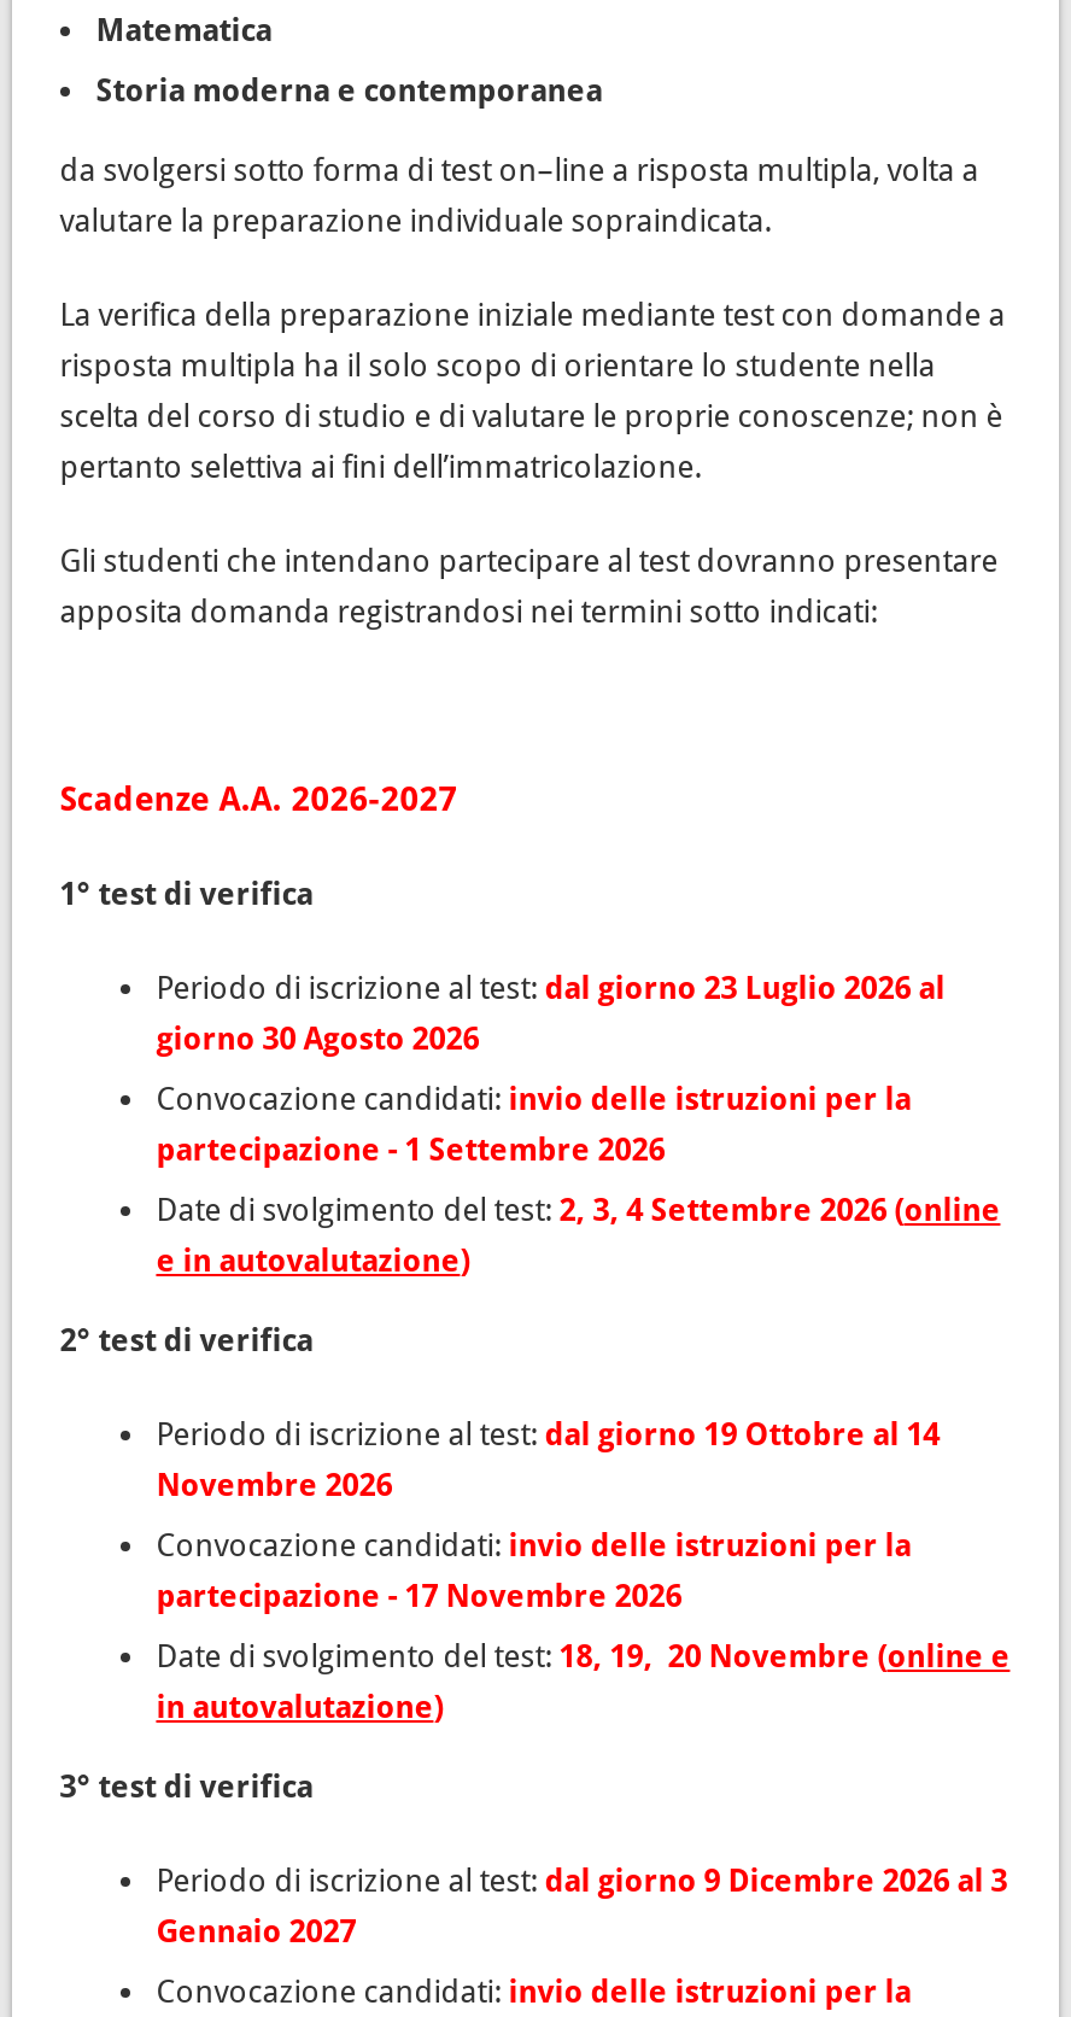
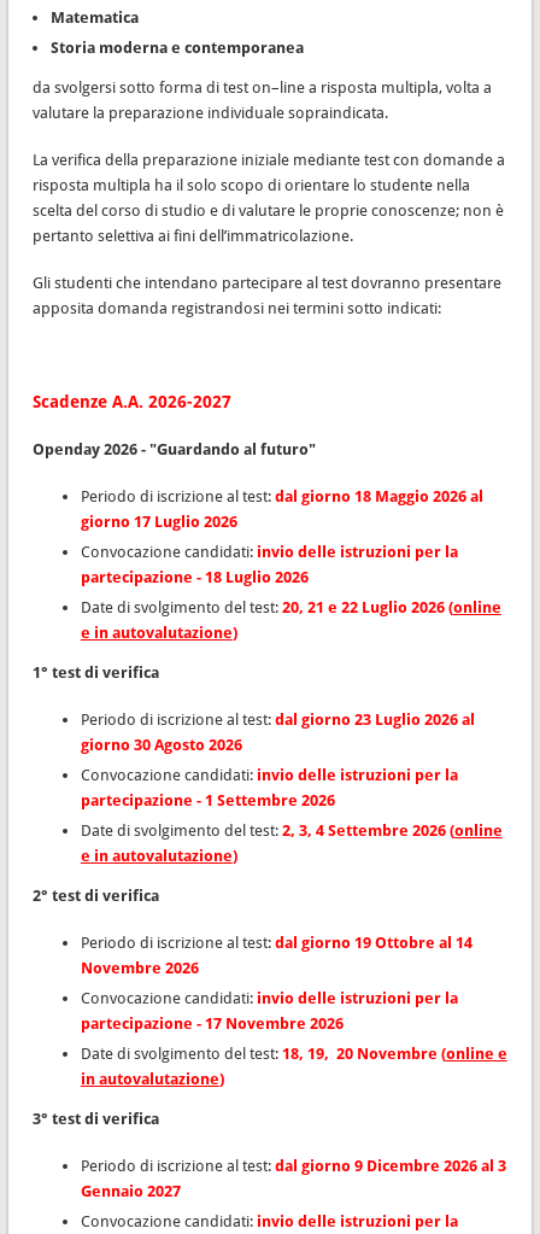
none -> [32,440,501,642] Openday 2026 - "Guardando al futuro" | Periodo di iscrizione al test: dal giorno 18 Maggio 2026 al | giorno 17 Luglio 2026 | Convocazione candidati: invio delle istruzioni per la | partecipazione - 18 Luglio 2026 | Date di svolgimento del test: 20, 21 e 22 Luglio 2026 (online | e in autovalutazione)

